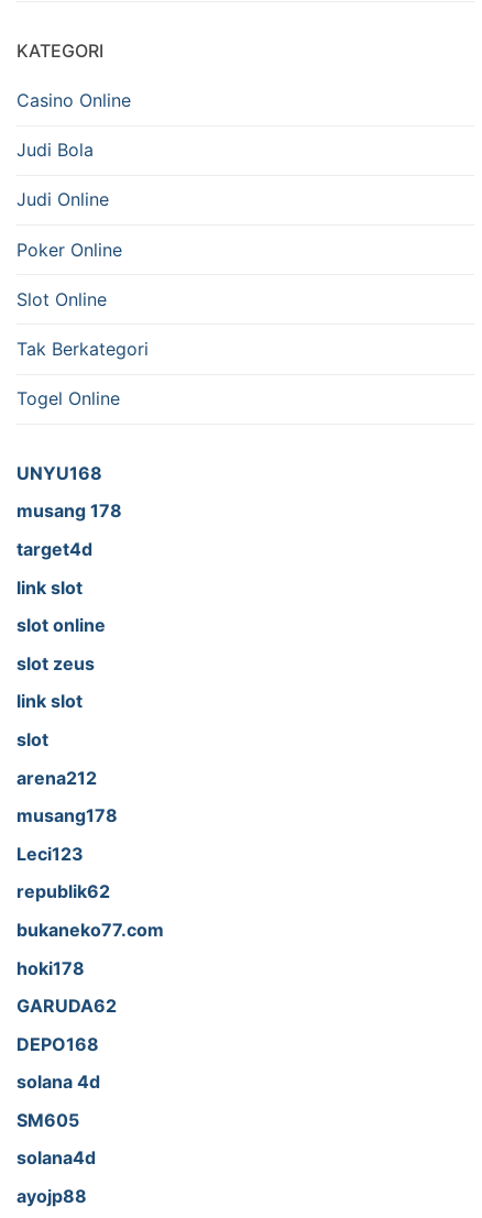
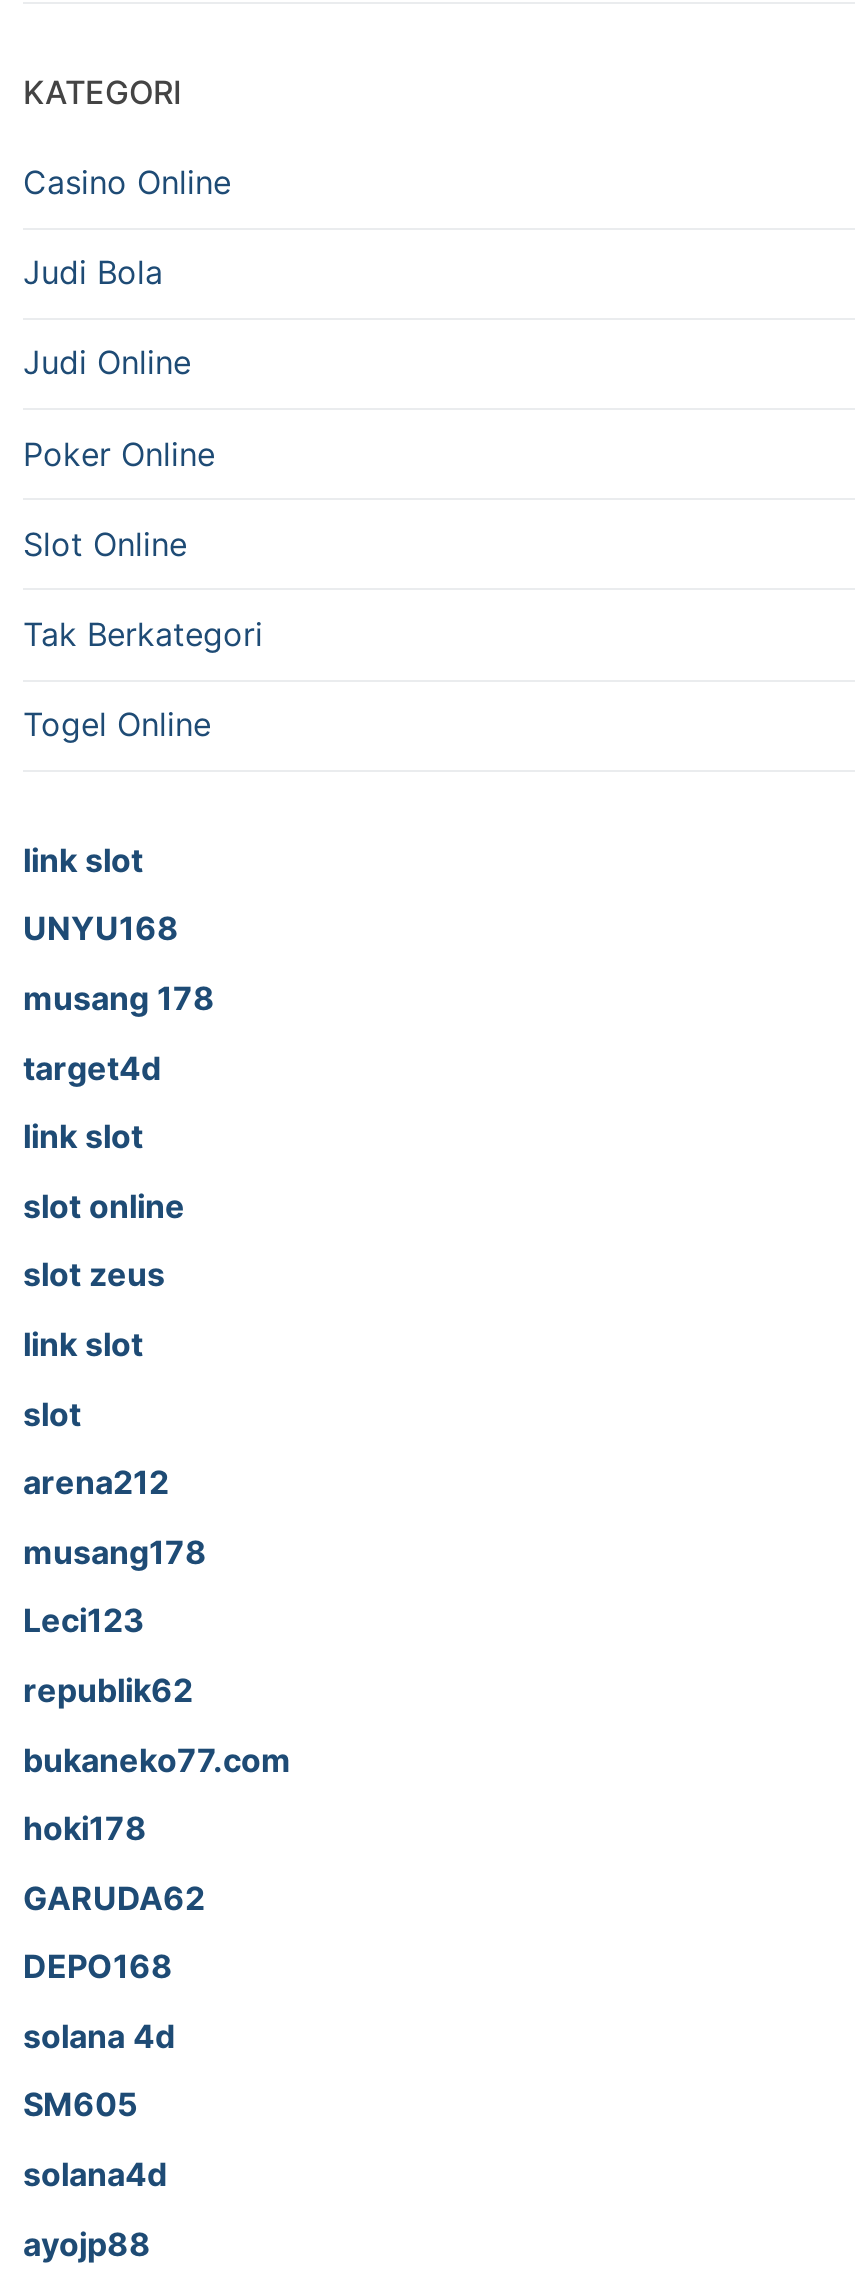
none -> [23,840,143,880] link slot

